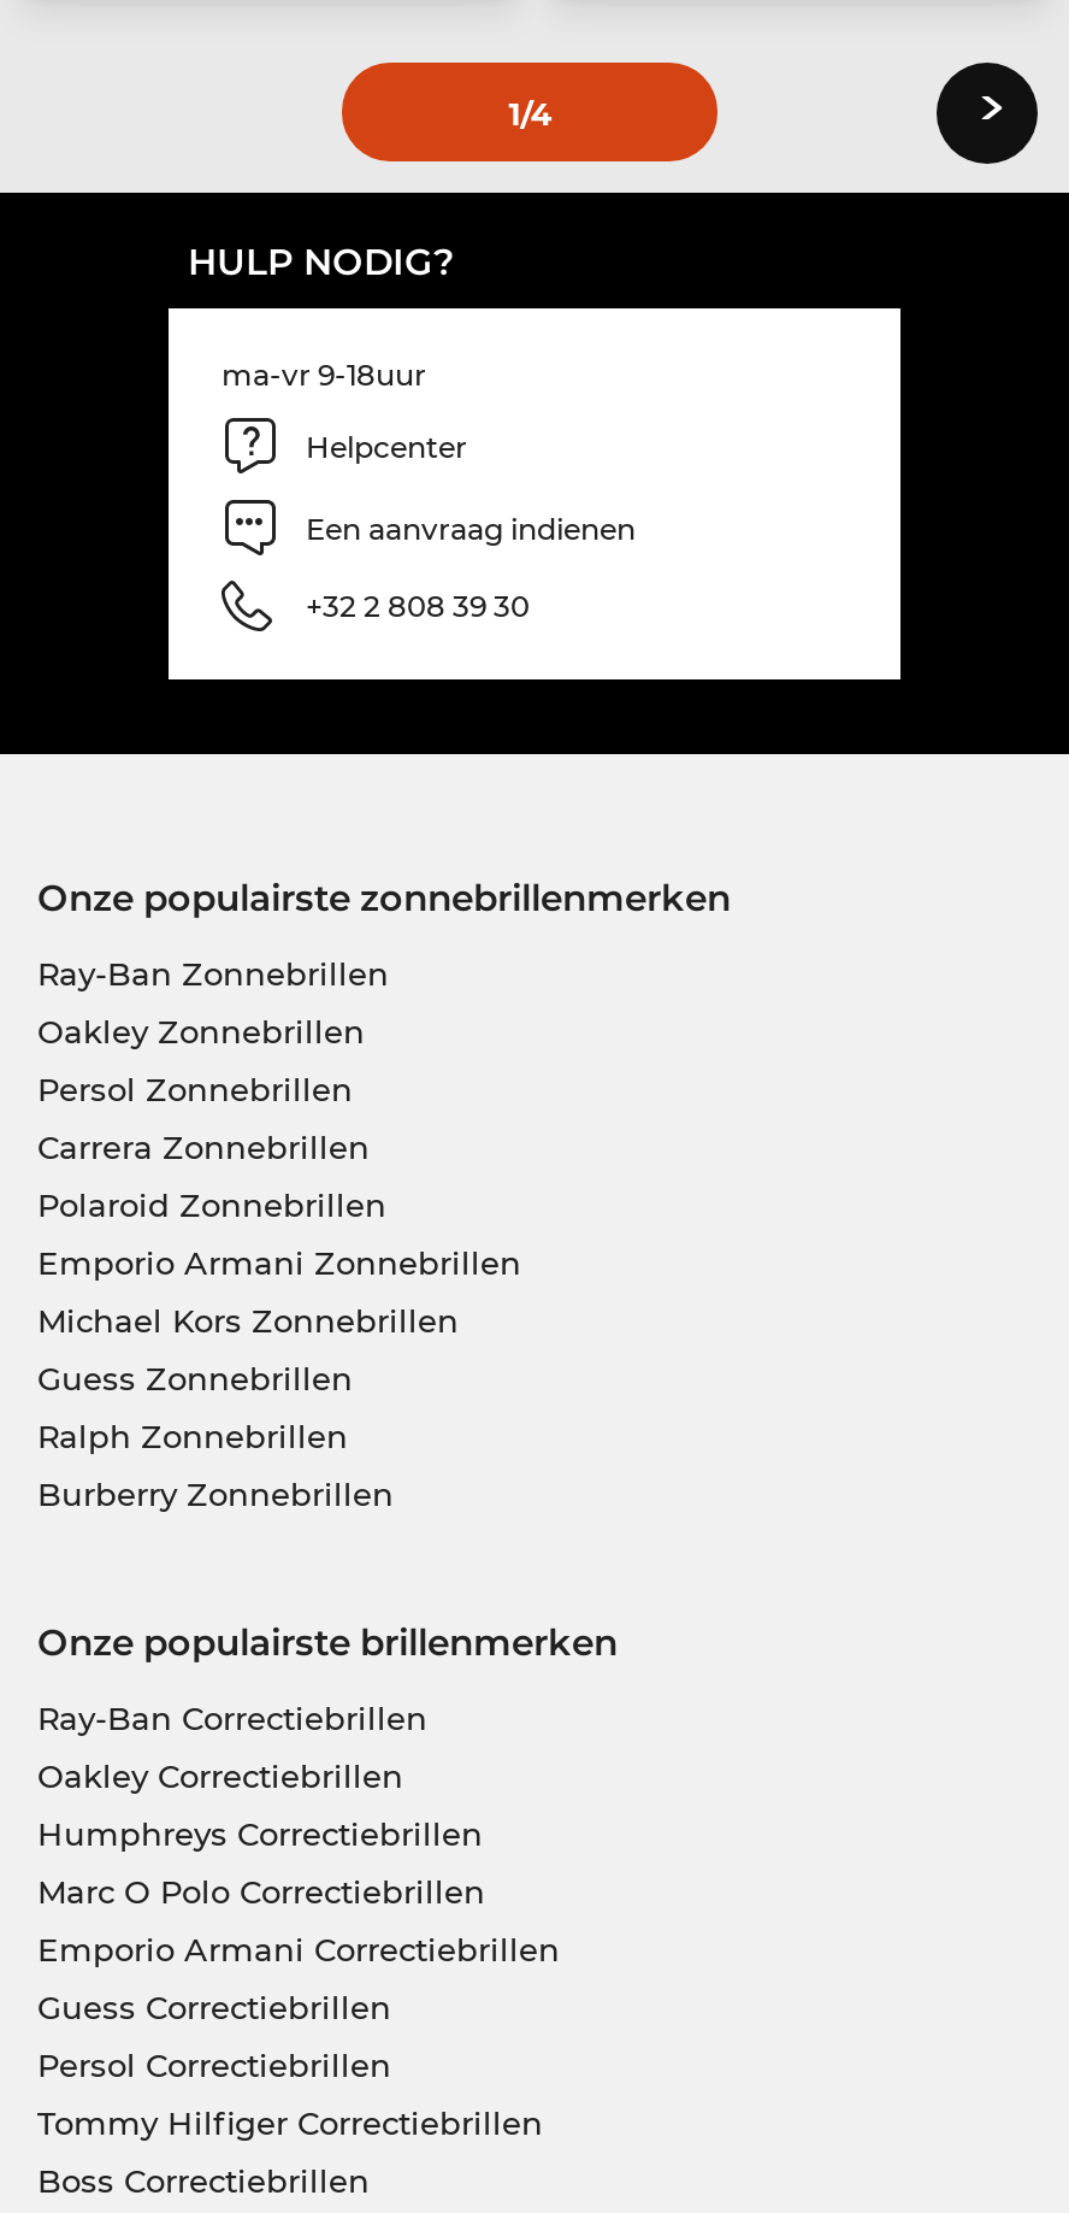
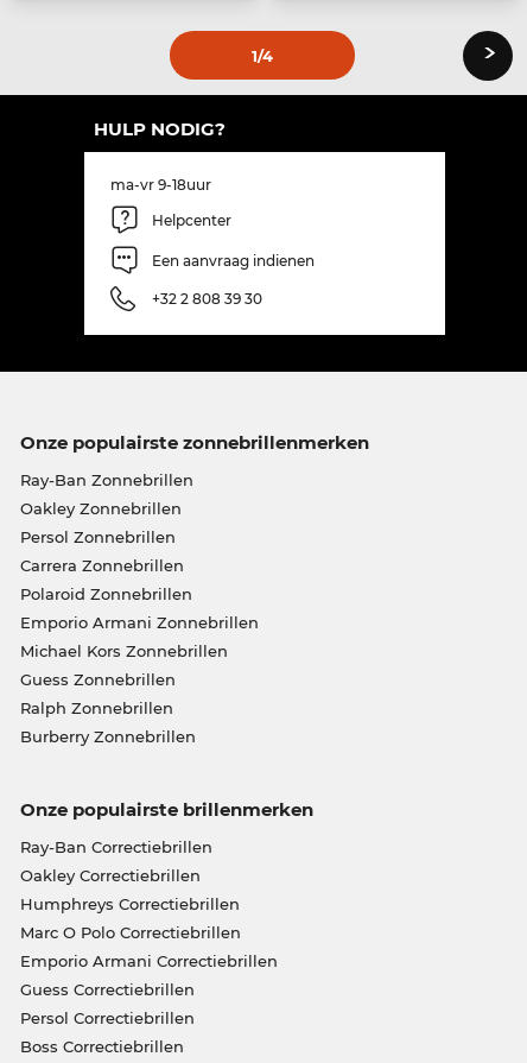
[37,2104,543,2142] Tommy Hilfiger Correctiebrillen -> none

